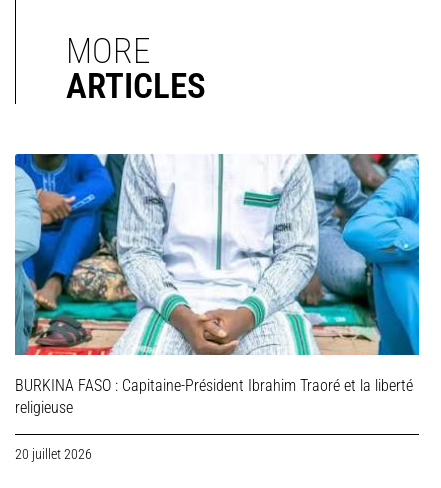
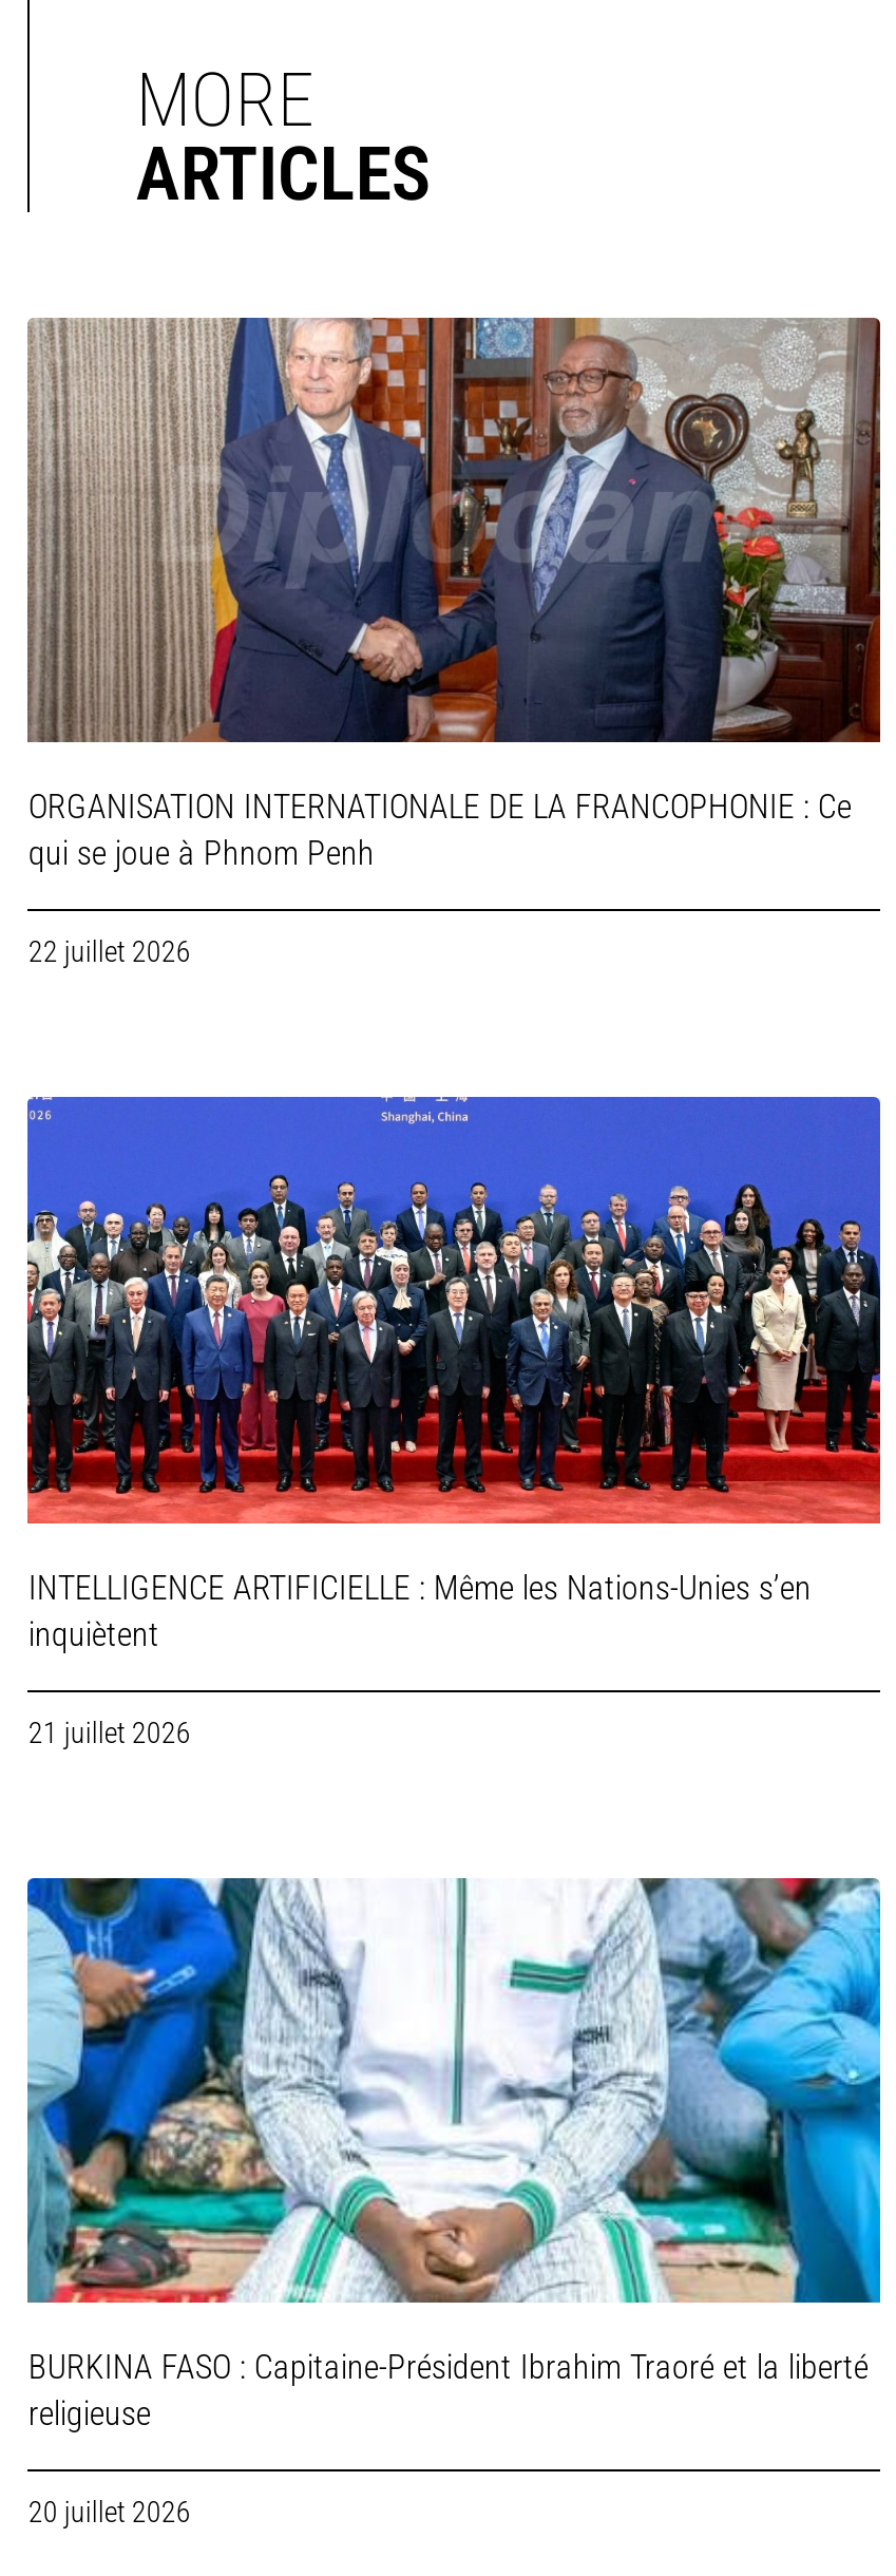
none -> [25,1095,882,1749] [image] | INTELLIGENCE ARTIFICIELLE : Même les Nations-Unies s’en | inquiètent | 21 juillet 2026
none -> [27,316,882,968] [image] | ORGANISATION INTERNATIONALE DE LA FRANCOPHONIE : Ce | qui se joue à Phnom Penh | 22 juillet 2026

